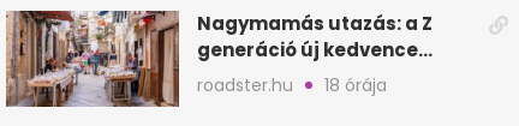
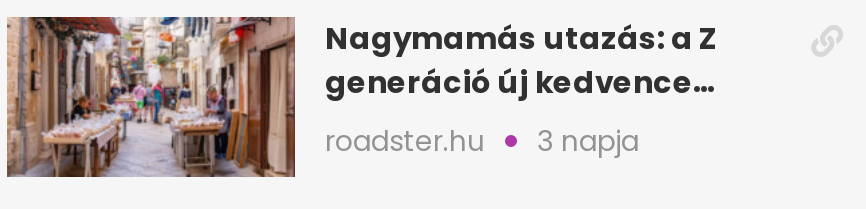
[324,73,387,97] 18 órája -> [537,120,639,160] 3 napja

